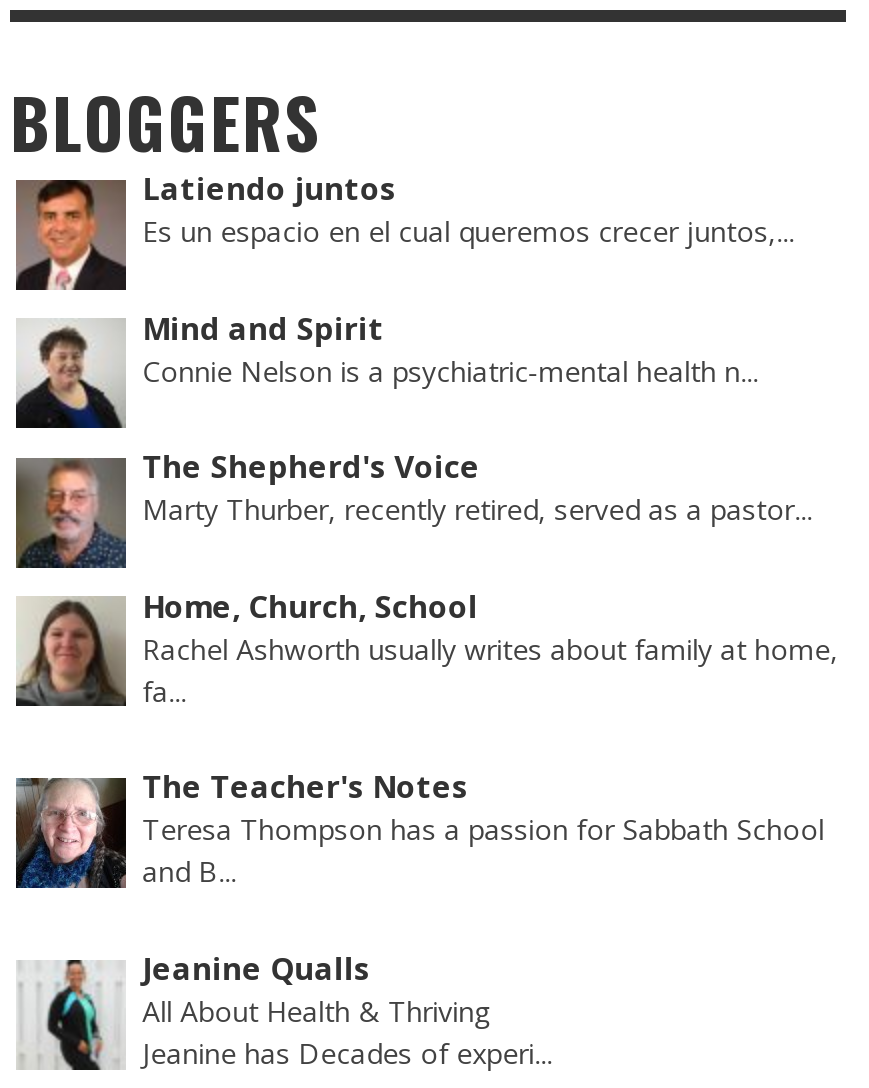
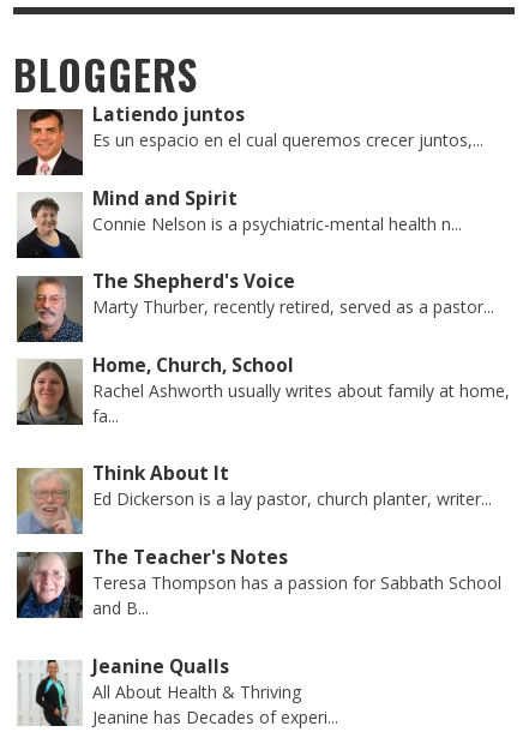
none -> [17,461,492,534] [image] | Think About It | Ed Dickerson is a lay pastor, church planter, writer...

